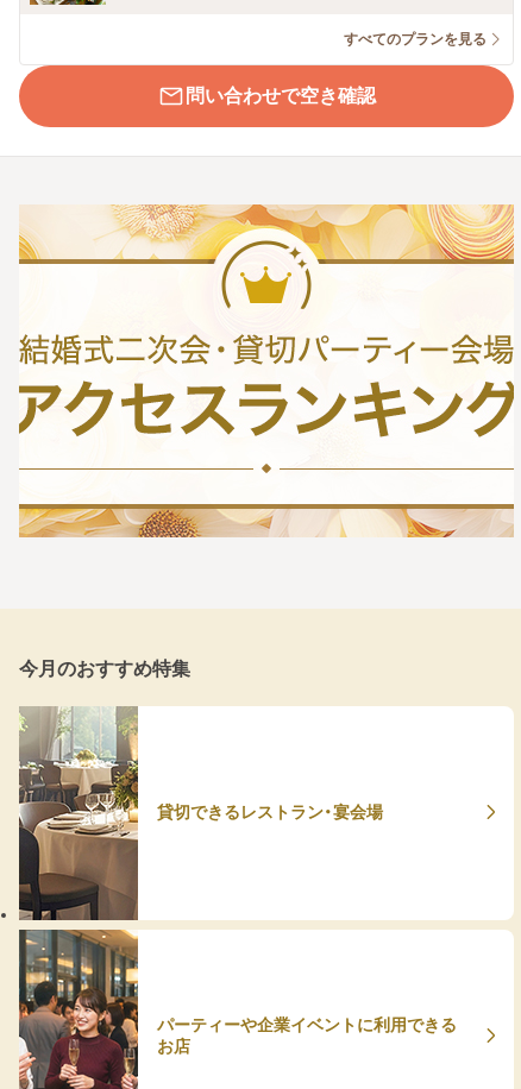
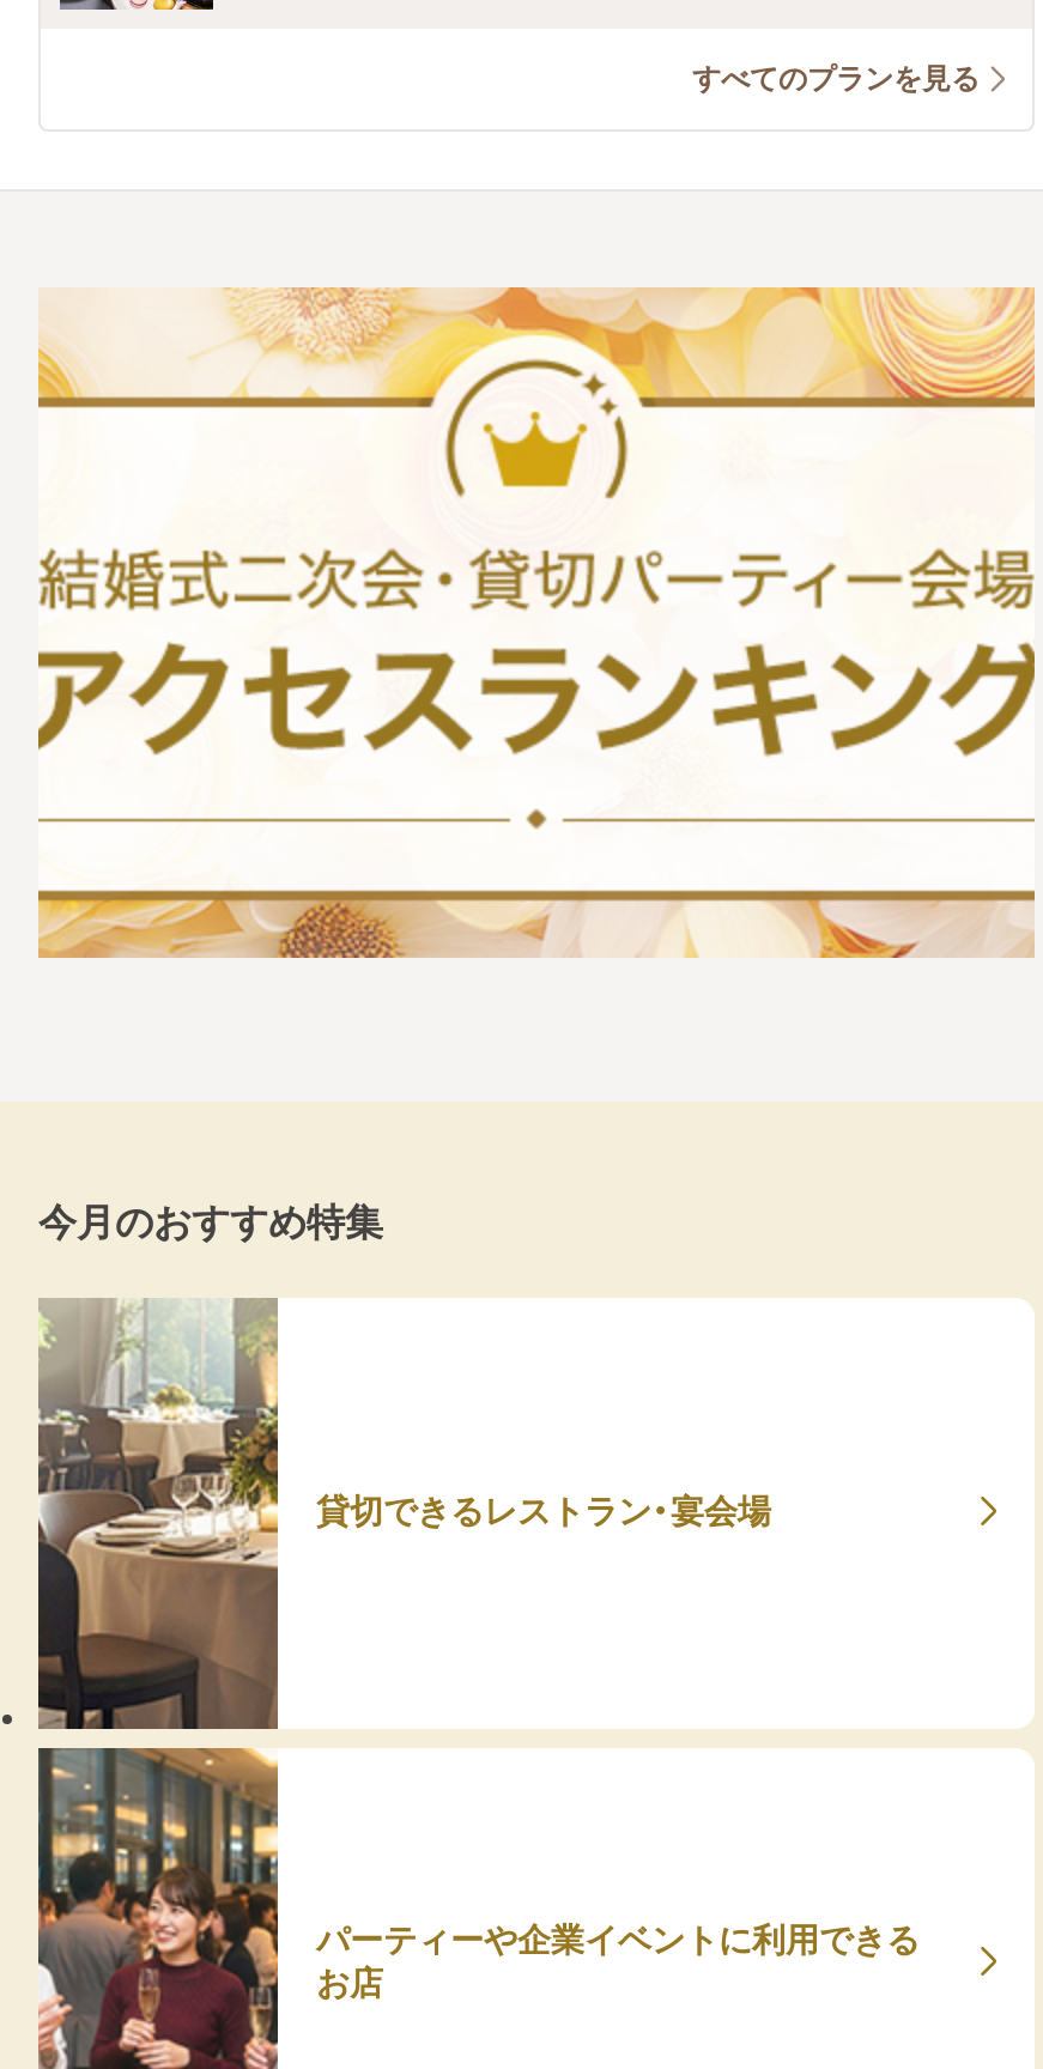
[186,86,376,106] 問い合わせで空き確認 -> none

